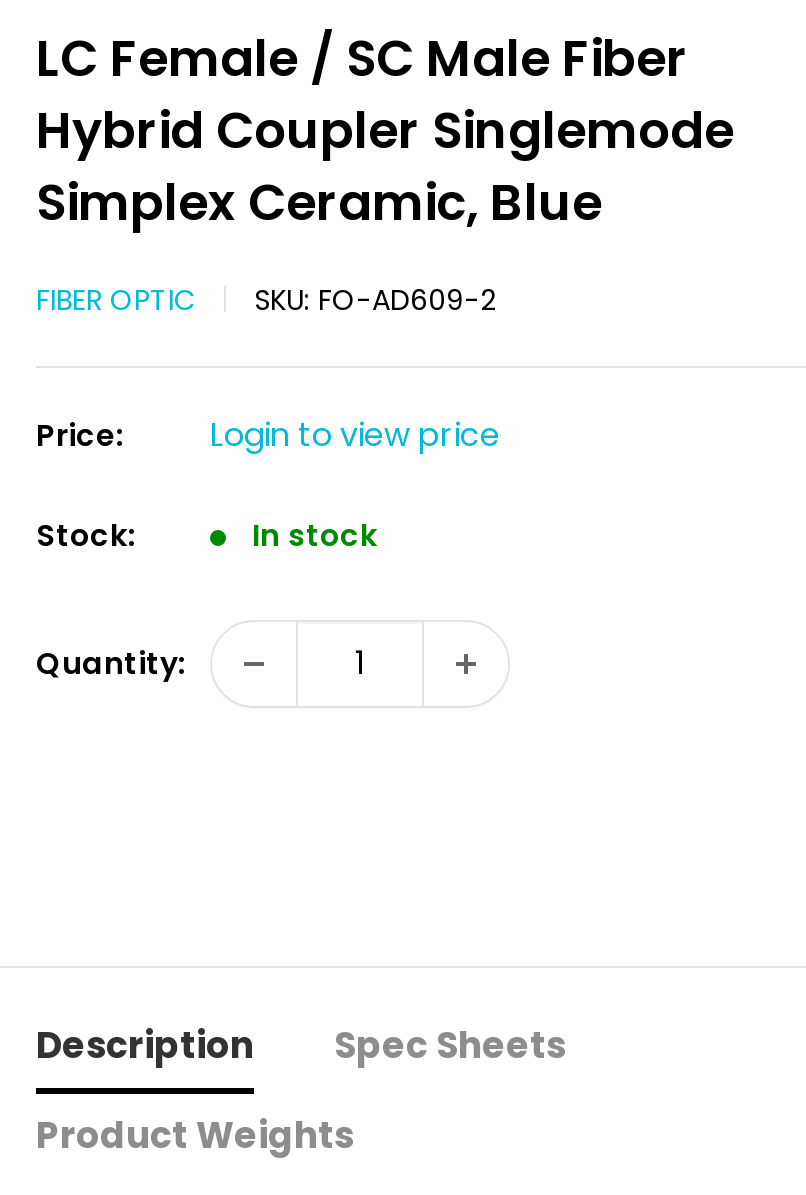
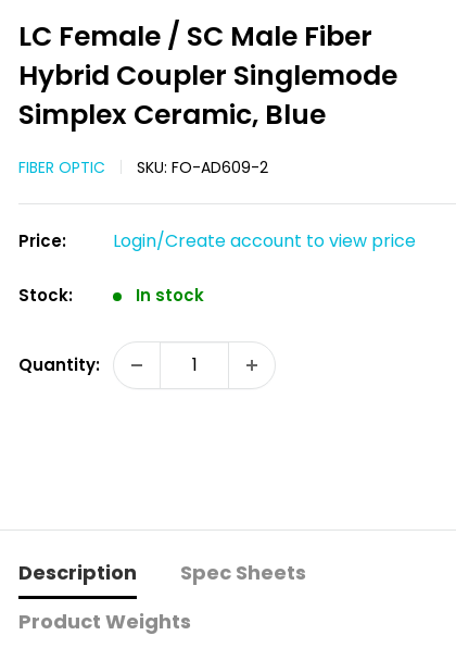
[210,411,500,457] Login to view price -> [113,228,416,253] Login/Create account to view price

